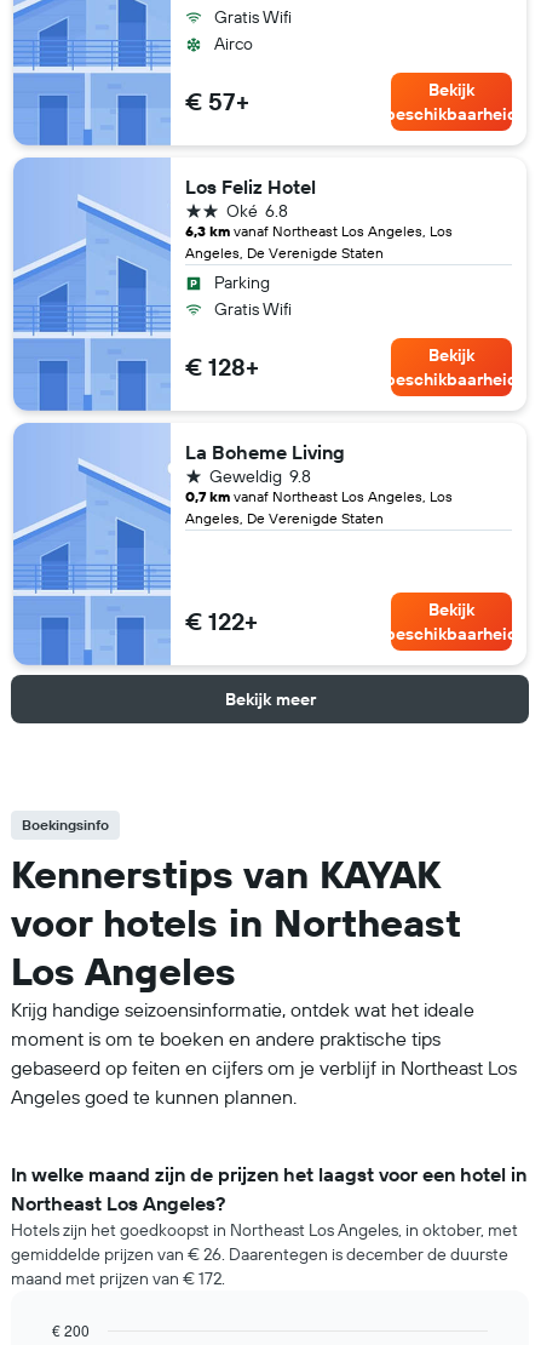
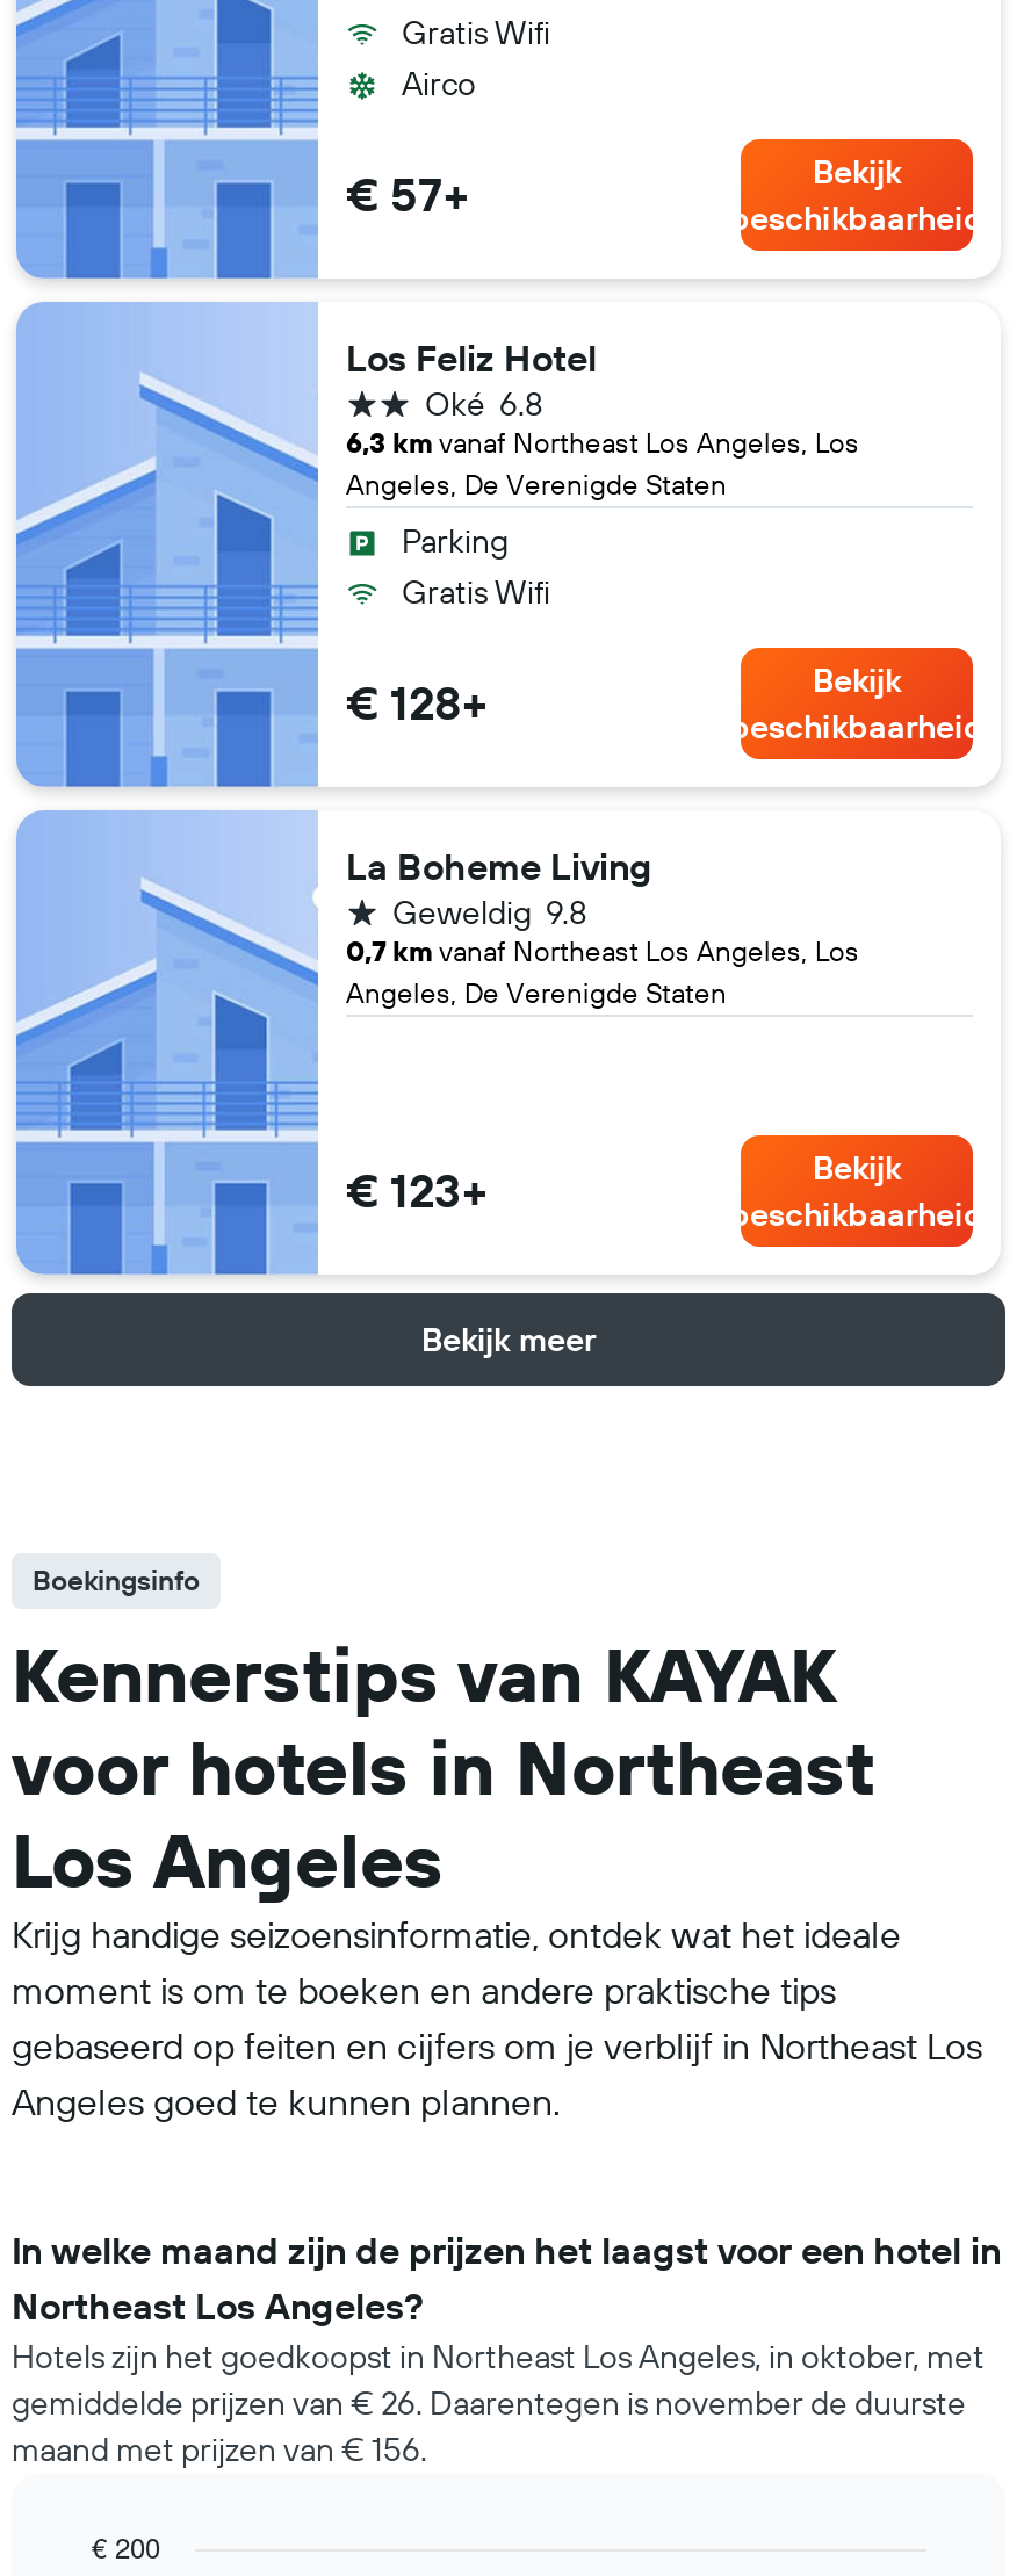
[185,606,258,636] € 122+ -> [346,1161,488,1219] € 123+
[11,1243,508,1265] gemiddelde prijzen van € 26. Daarentegen is december de duurste -> [12,2382,966,2424] gemiddelde prijzen van € 26. Daarentegen is november de duurste
[11,1267,225,1289] maand met prijzen van € 172. -> [12,2429,427,2470] maand met prijzen van € 156.

